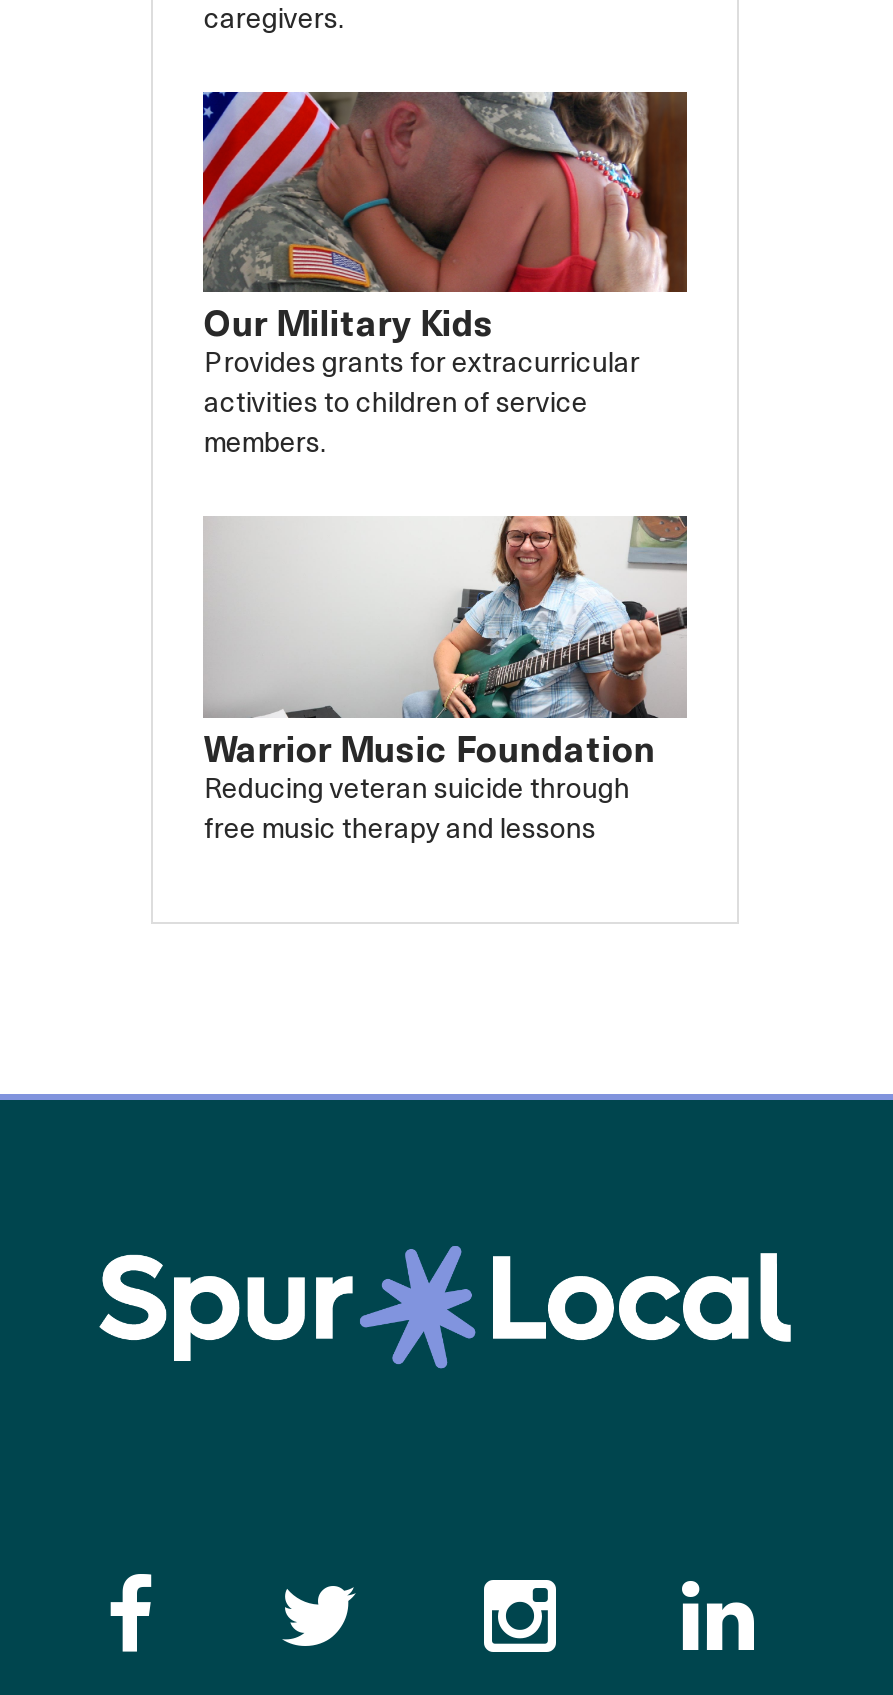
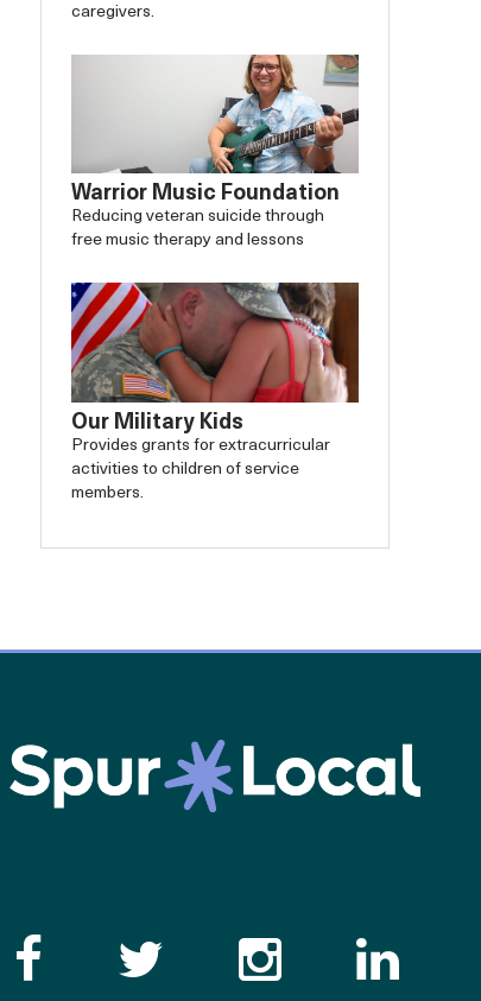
moved [199,88,685,461] -> [69,280,357,502]: [image] | Our Military Kids | Provides grants for extracurricular | activities to children of service | members.
moved [203,514,689,846] -> [71,53,360,250]: [image] | Warrior Music Foundation | Reducing veteran suicide through | free music therapy and lessons

